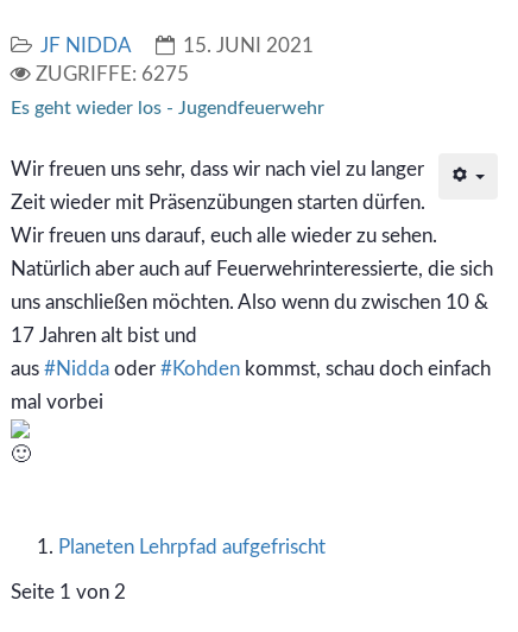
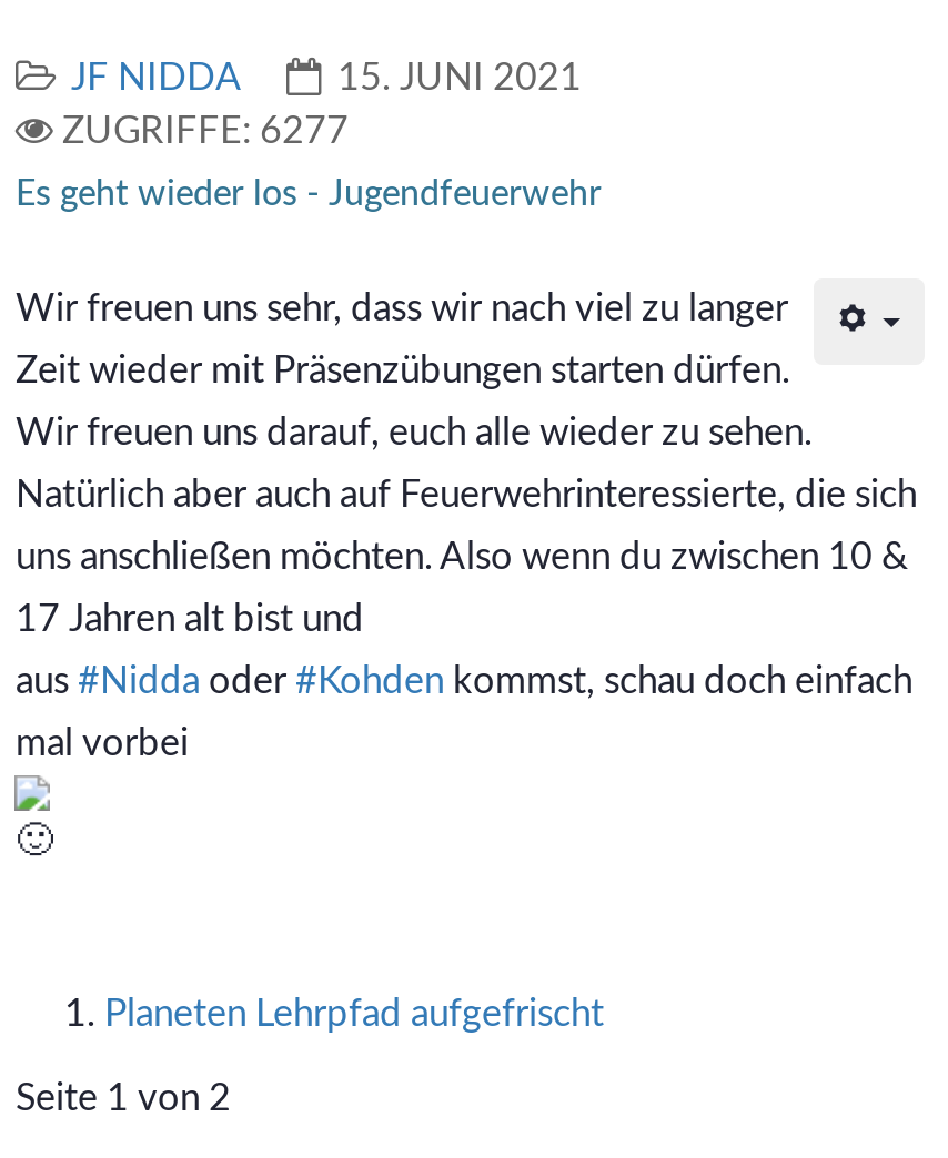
[36,64,189,84] ZUGRIFFE: 6275 -> [62,112,349,150] ZUGRIFFE: 6277

